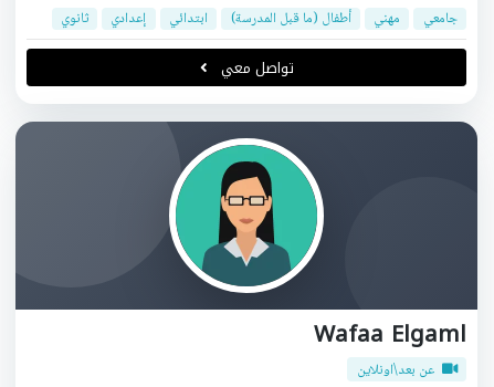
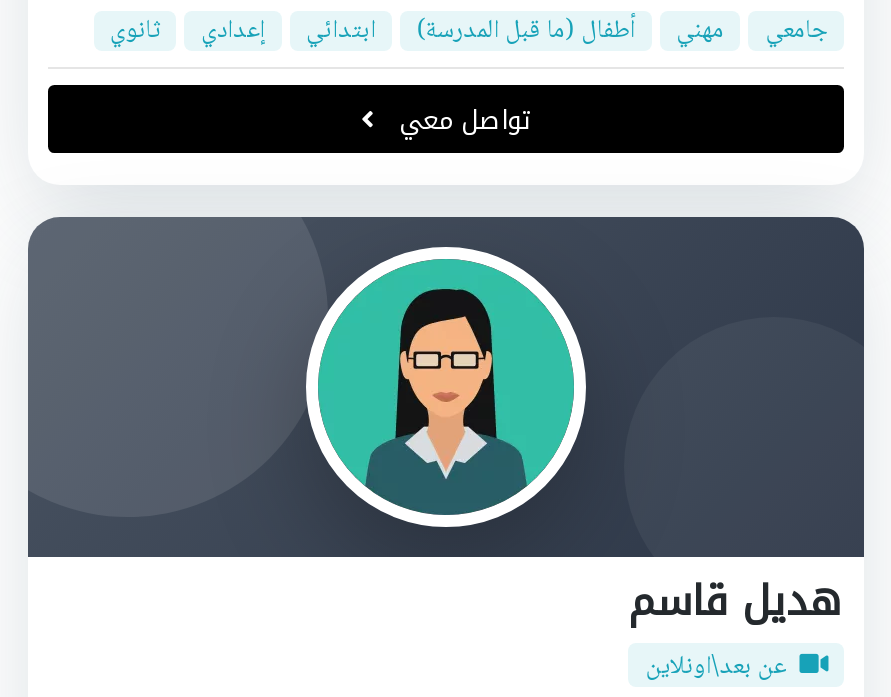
[314,313,466,356] Wafaa Elgaml -> [628,563,844,641] هديل قاسم

